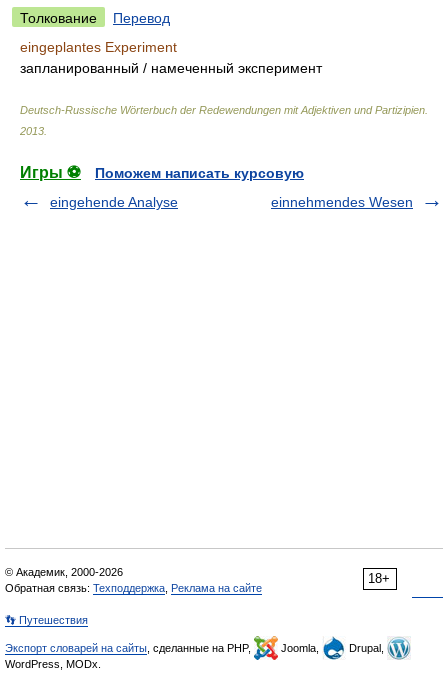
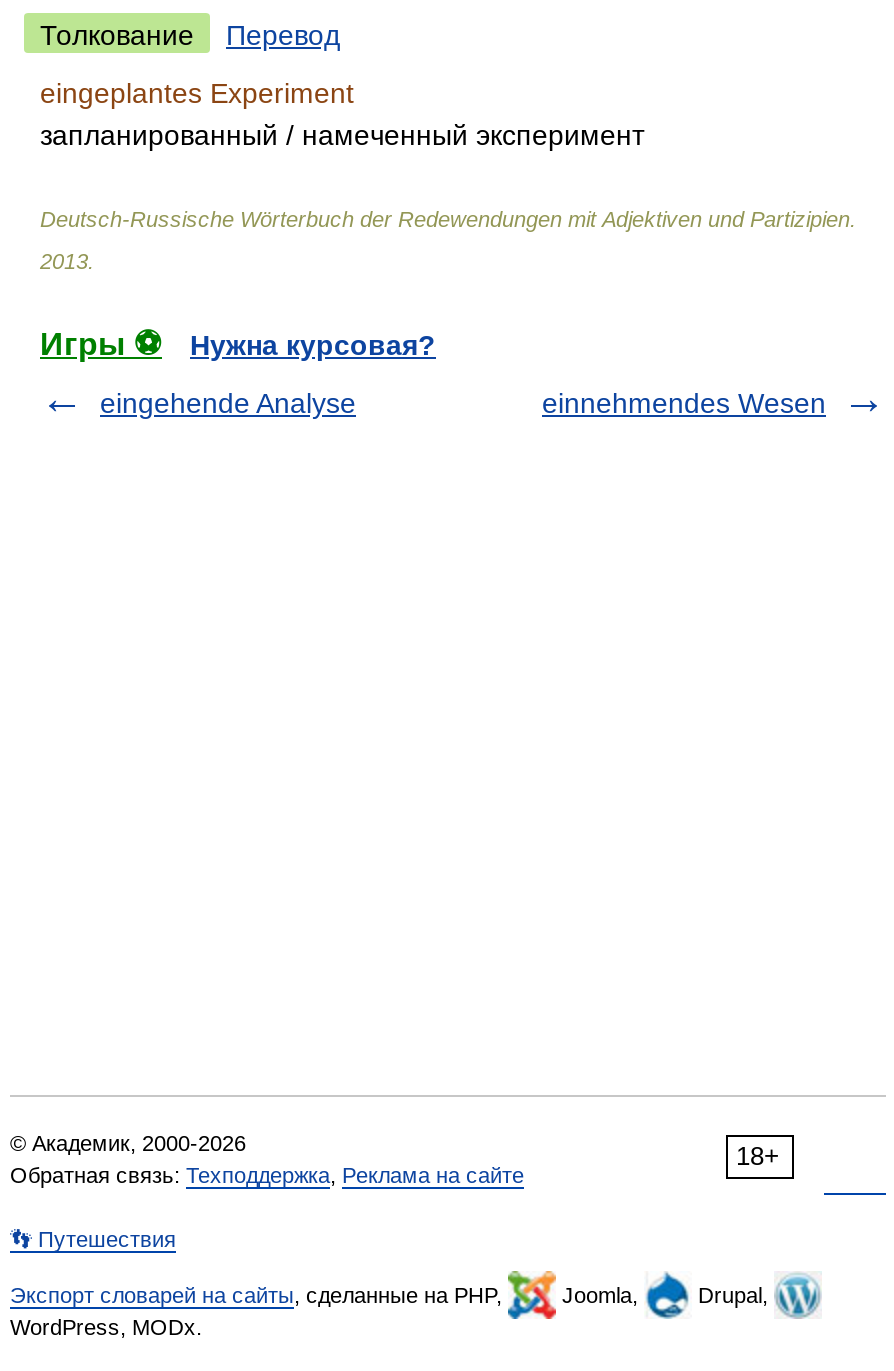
[95,165,304,181] Поможем написать курсовую -> [190,329,436,361] Нужна курсовая?

